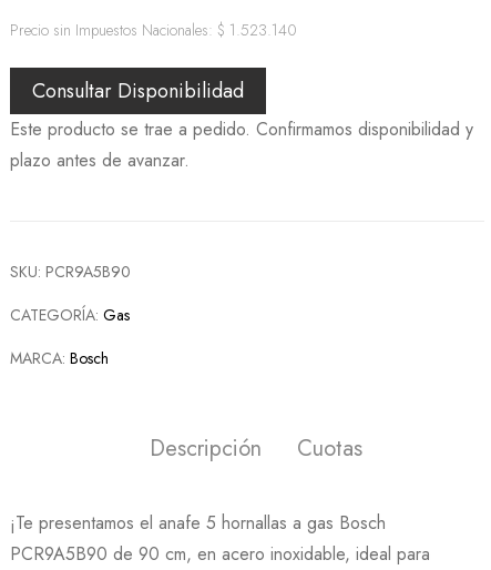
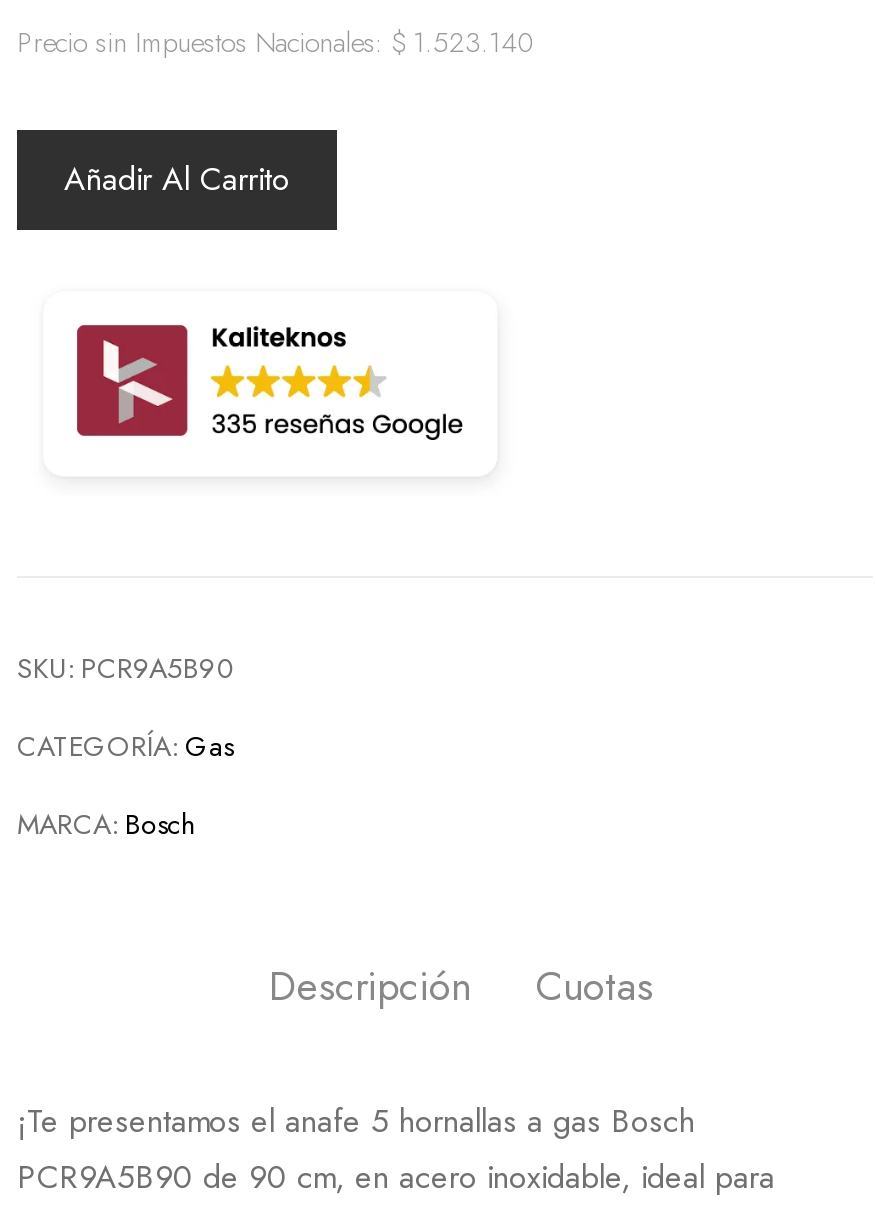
[10,77,473,173] Consultar Disponibilidad | Este producto se trae a pedido. Confirmamos disponibilidad y | plazo antes de avanzar. -> [64,156,290,202] Añadir Al Carrito

